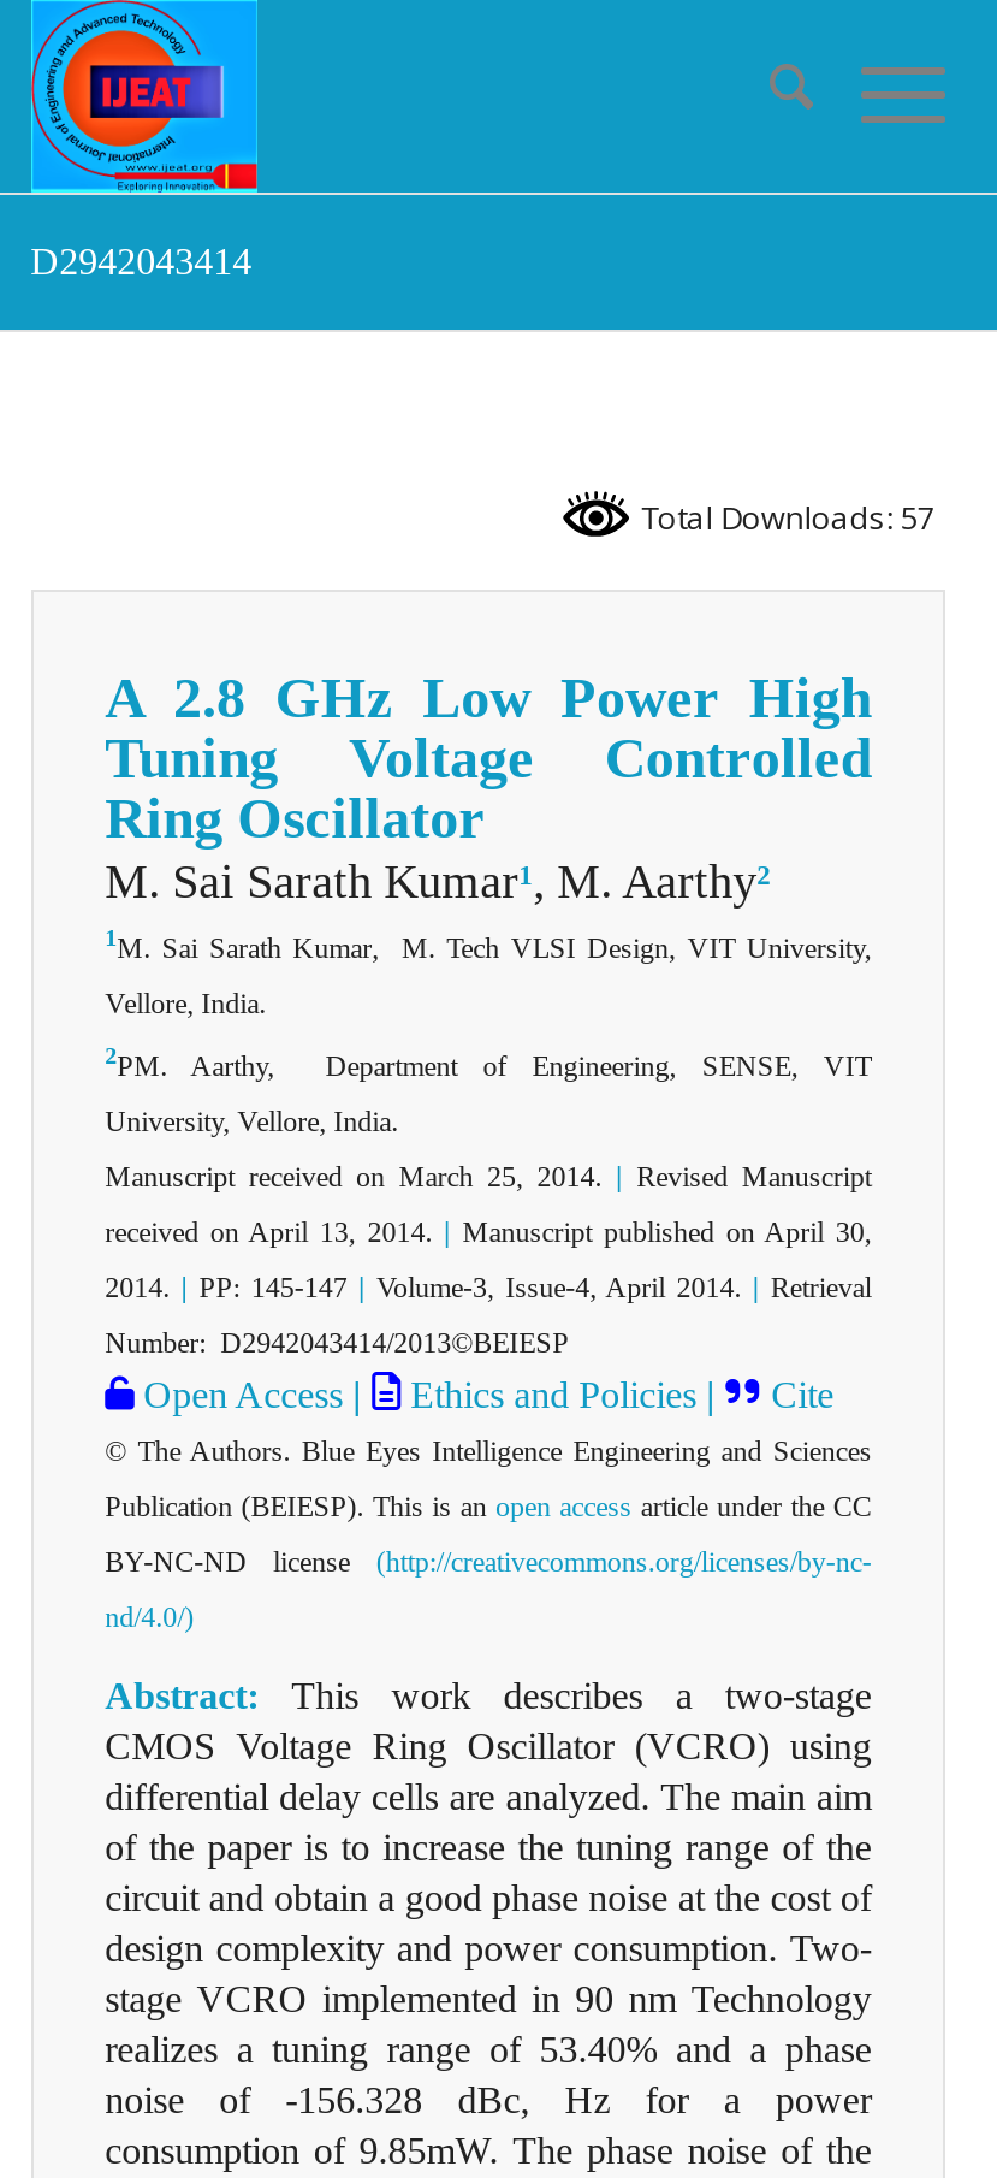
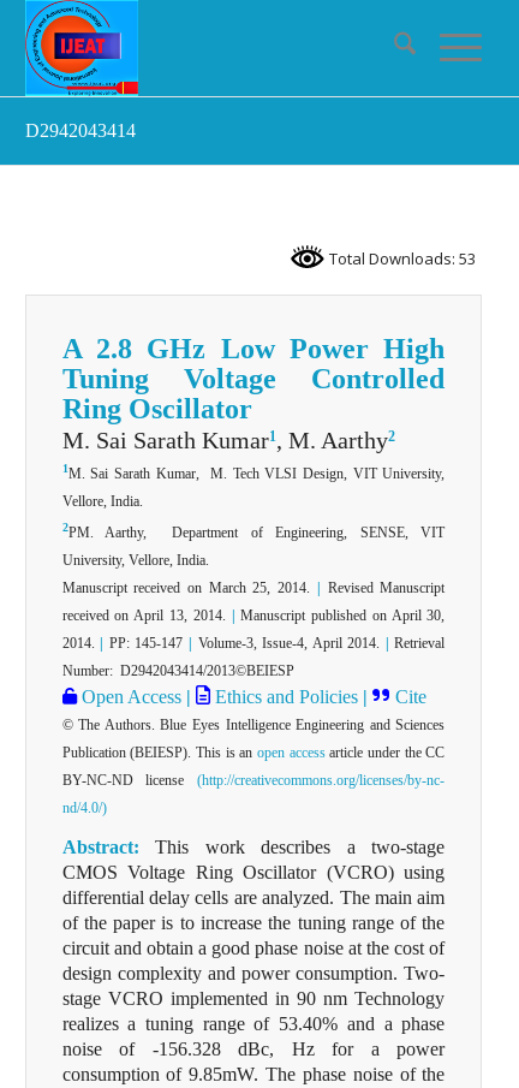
[634,496,934,539] Total Downloads: 57 -> [326,248,476,269] Total Downloads: 53

